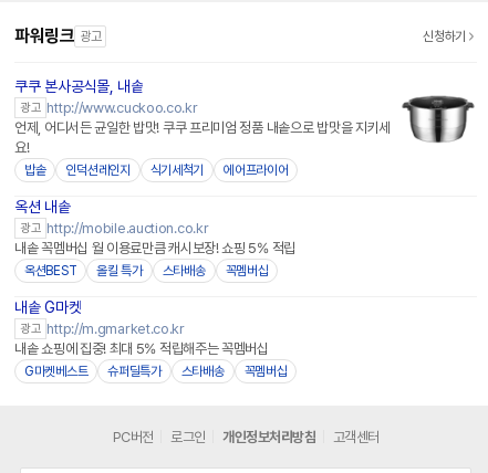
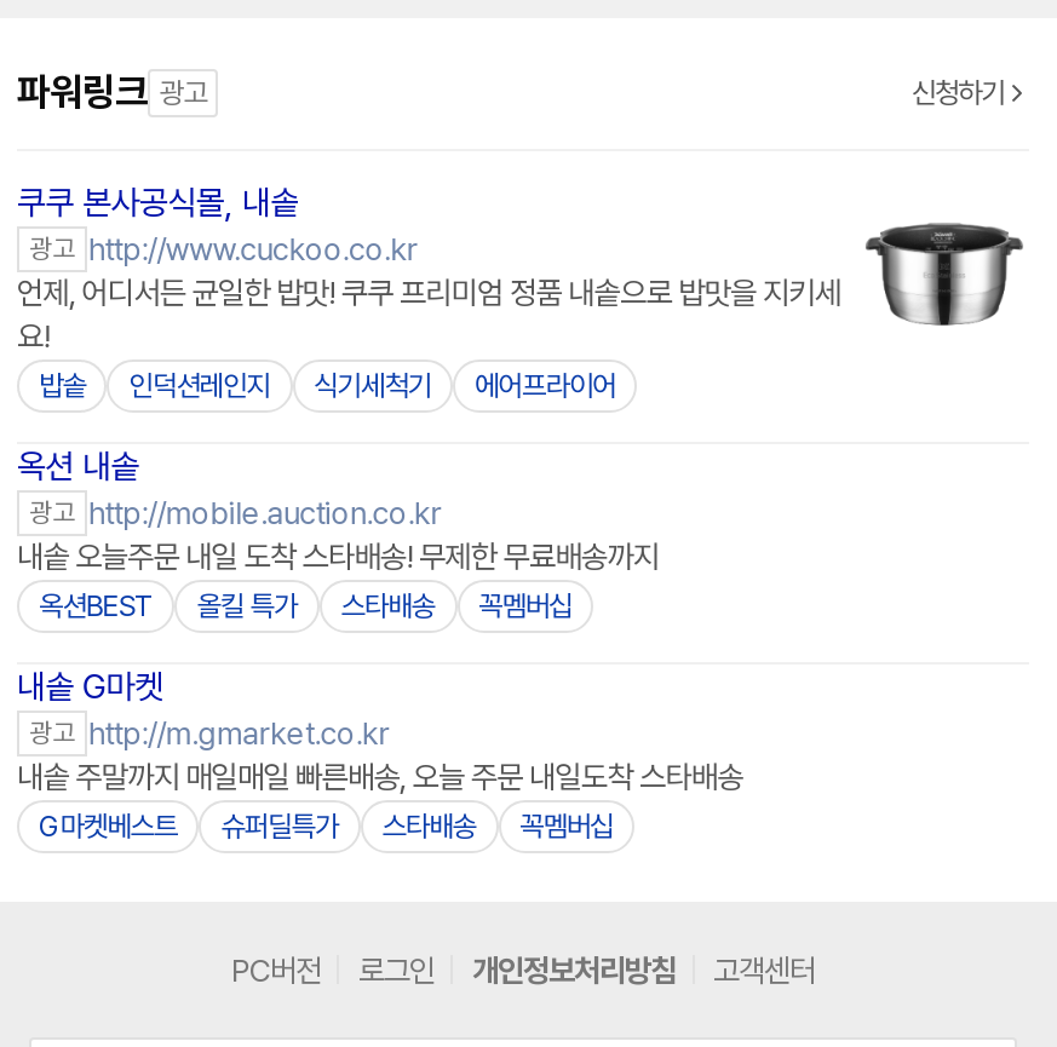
[14,240,295,256] 내솥 꼭멤버십 월 이용료만큼 캐시보장! 쇼핑 5% 적립 -> [17,539,659,575] 내솥 오늘주문 내일 도착 스타배송! 무제한 무료배송까지
[14,340,269,357] 내솥 쇼핑에 집중! 최대 5% 적립해주는 꼭멤버십 -> [17,759,743,795] 내솥 주말까지 매일매일 빠른배송, 오늘 주문 내일도착 스타배송

